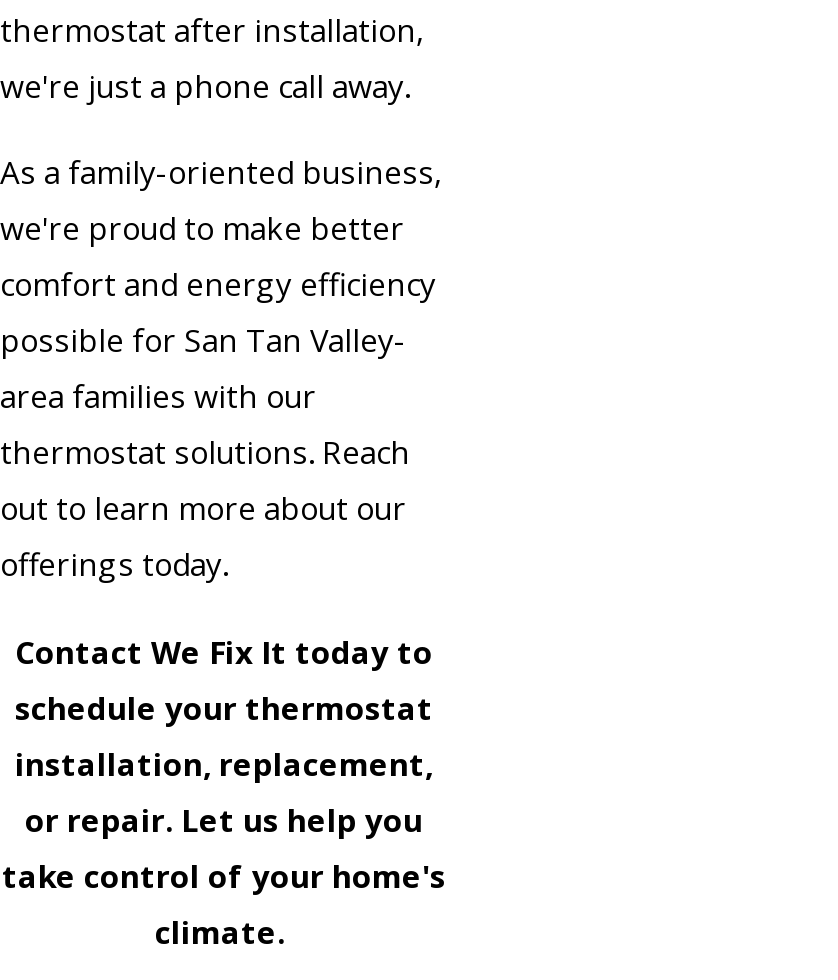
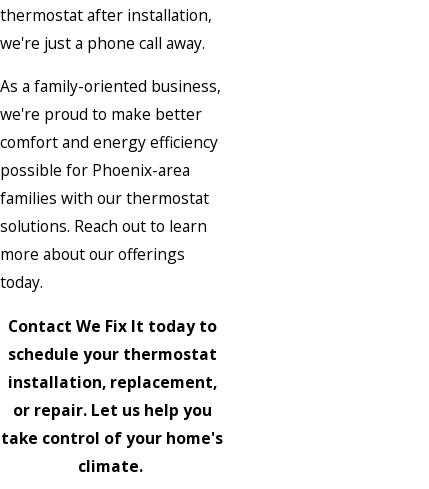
[0,319,410,587] possible for San Tan Valley- | area families with our | thermostat solutions. Reach | out to learn more about our | offerings today. -> [0,159,209,293] possible for Phoenix-area | families with our thermostat | solutions. Reach out to learn | more about our offerings | today.

